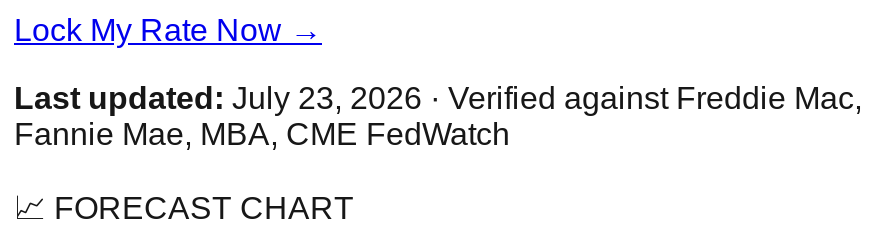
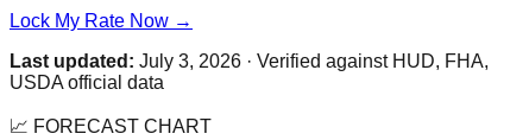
[14,80,862,150] Last updated: July 23, 2026 · Verified against Freddie Mac, | Fannie Mae, MBA, CME FedWatch -> [10,51,489,92] Last updated: July 3, 2026 · Verified against HUD, FHA, | USDA official data

